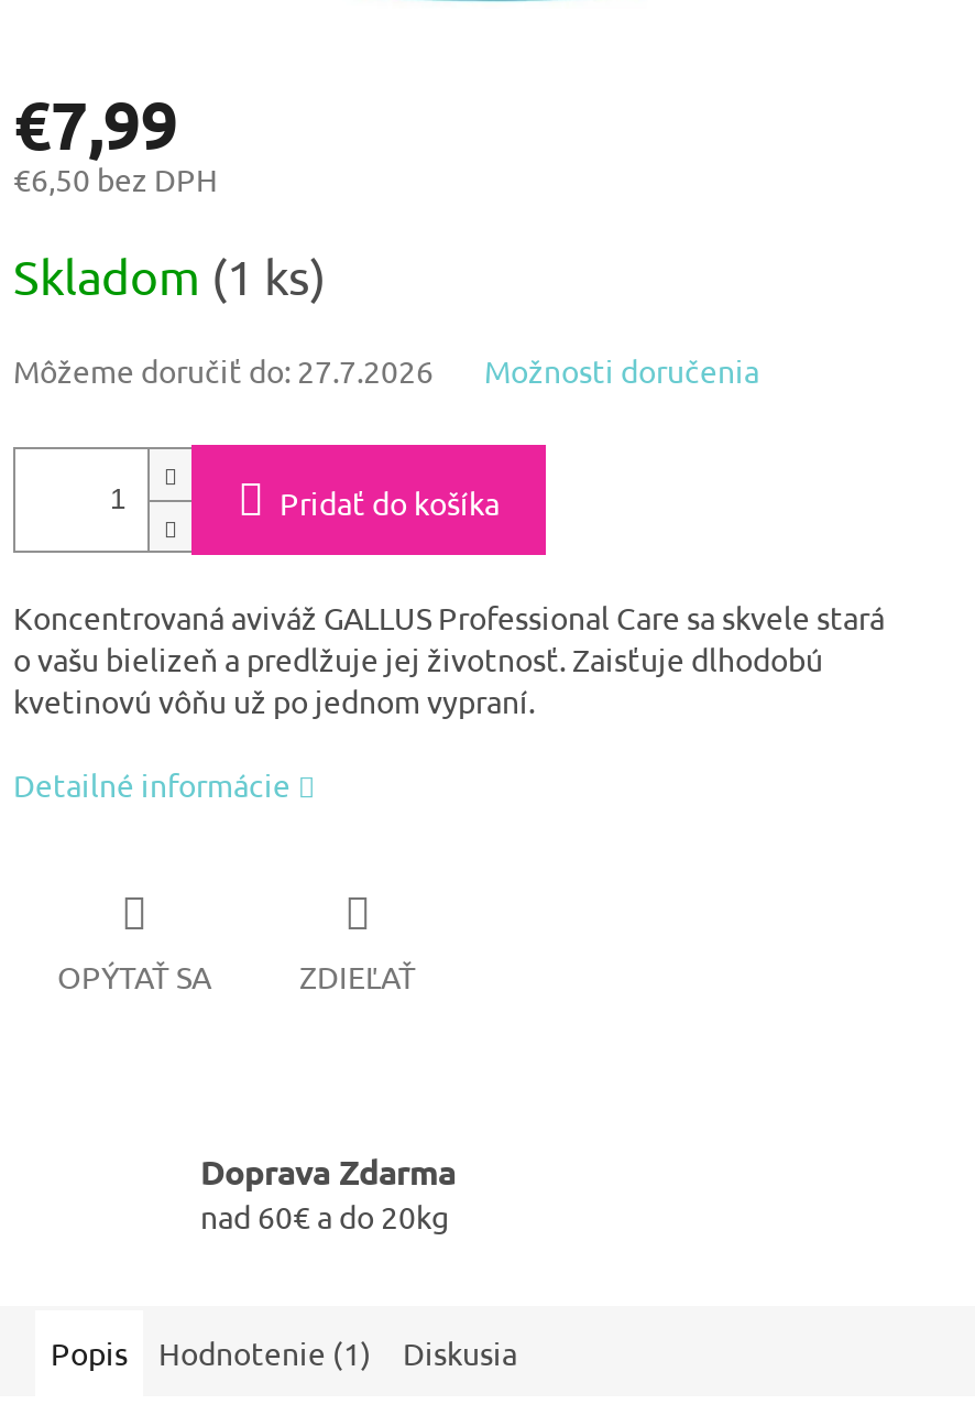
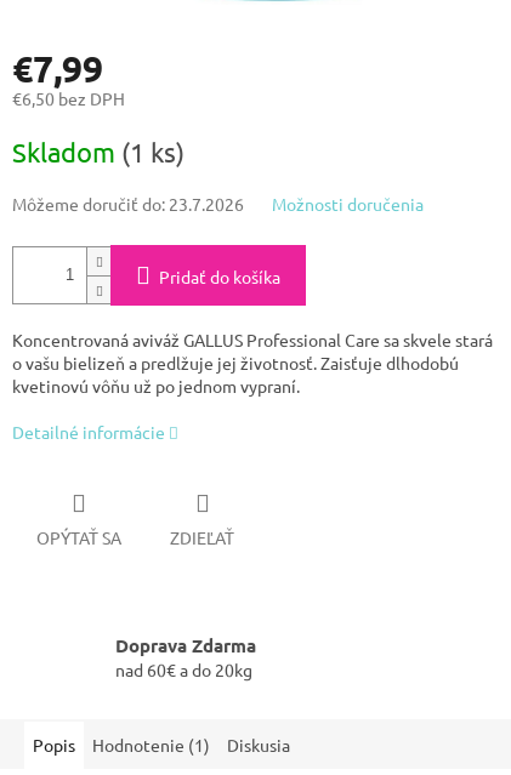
[13,350,434,389] Môžeme doručiť do: 27.7.2026 -> [12,193,244,214] Môžeme doručiť do: 23.7.2026

